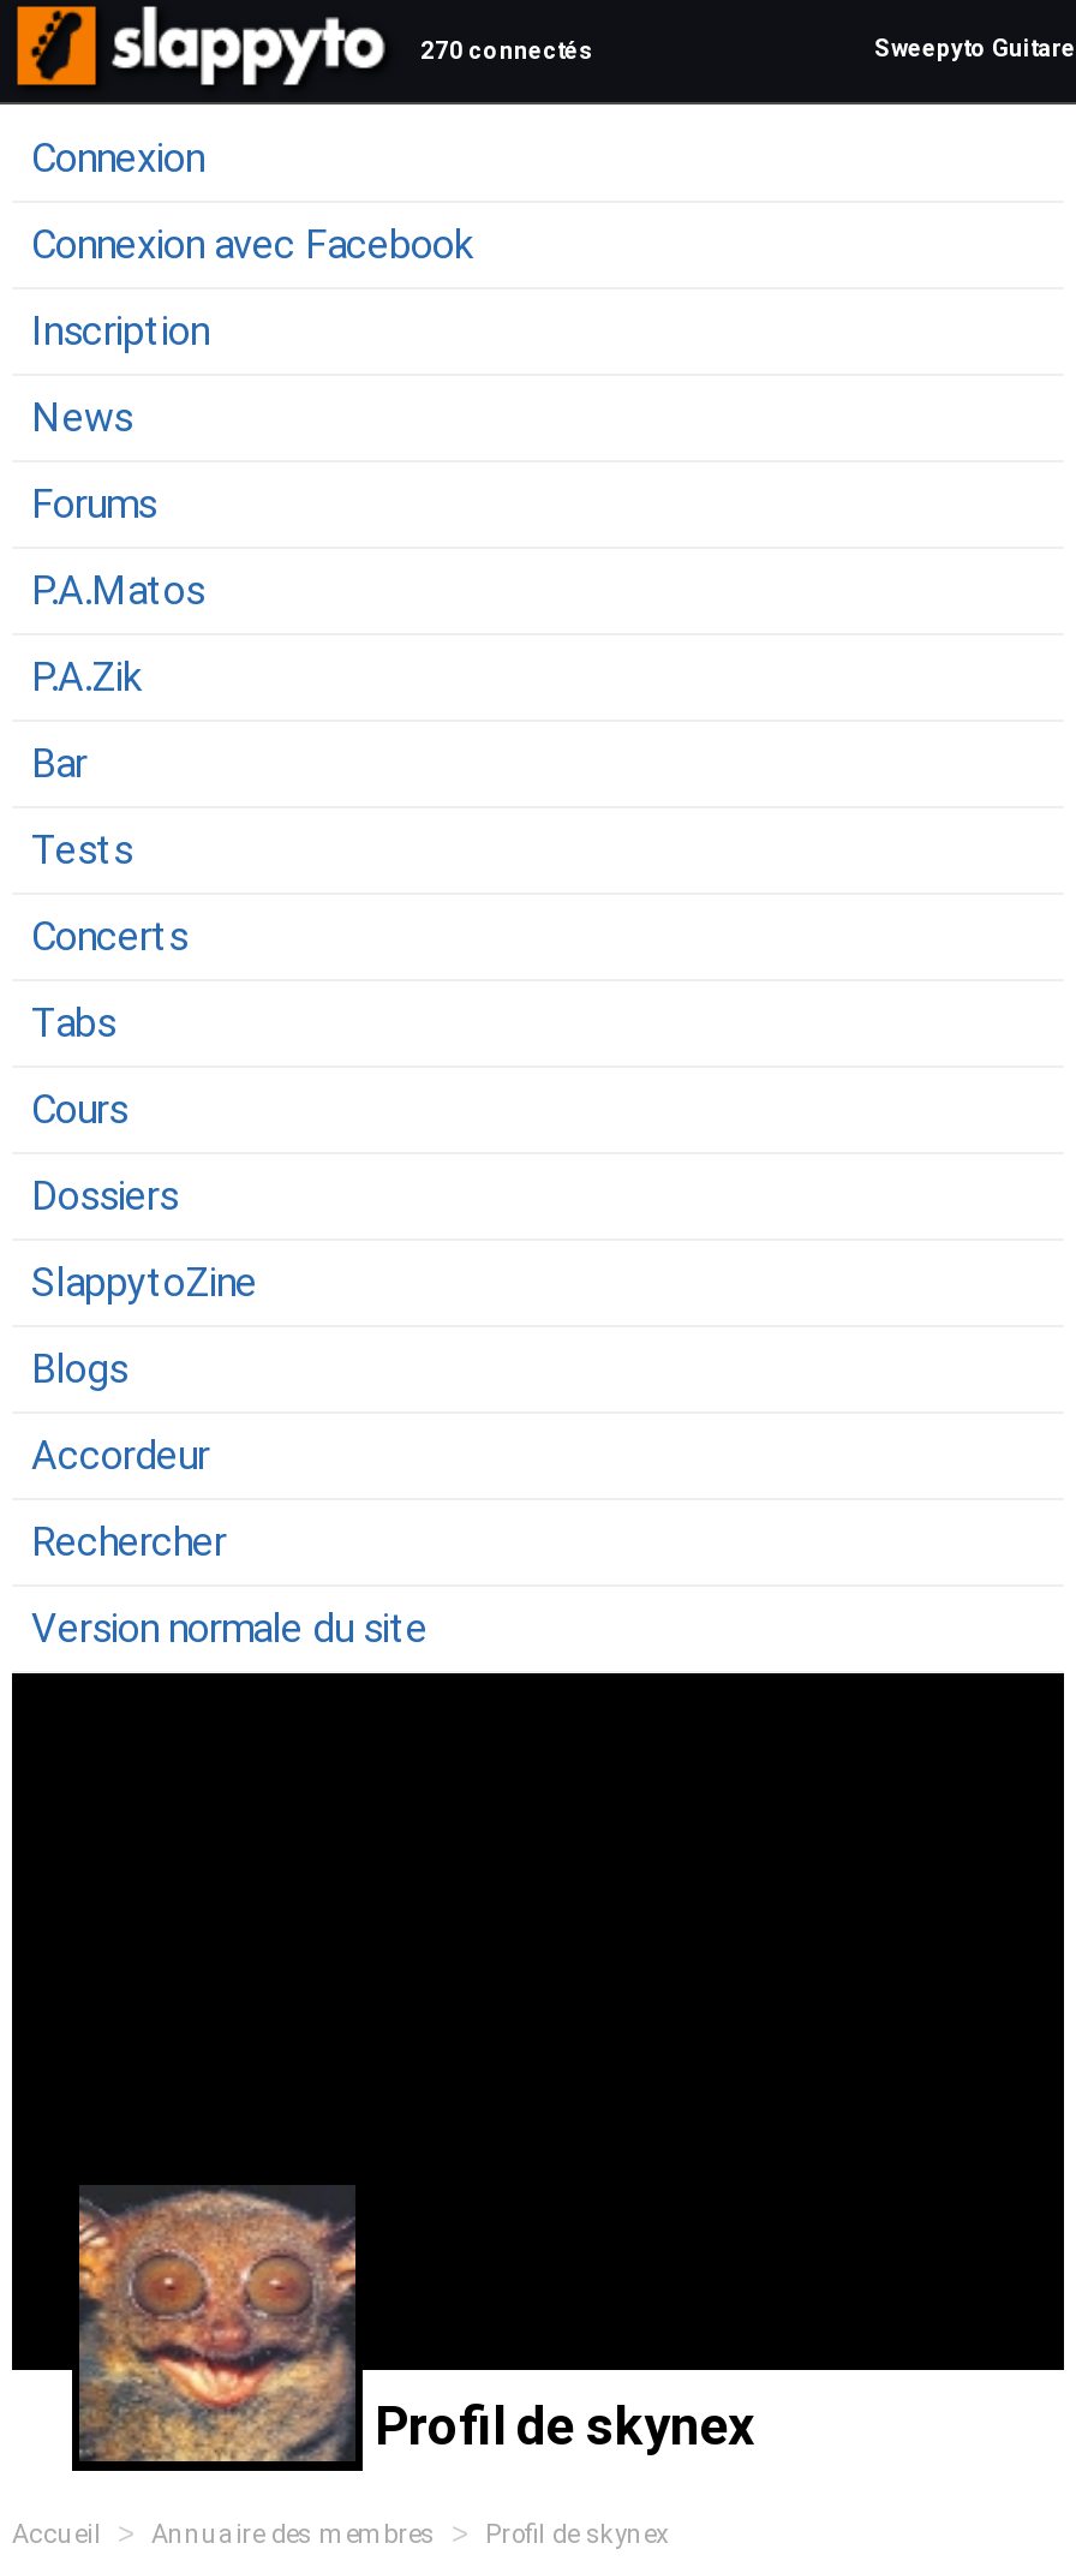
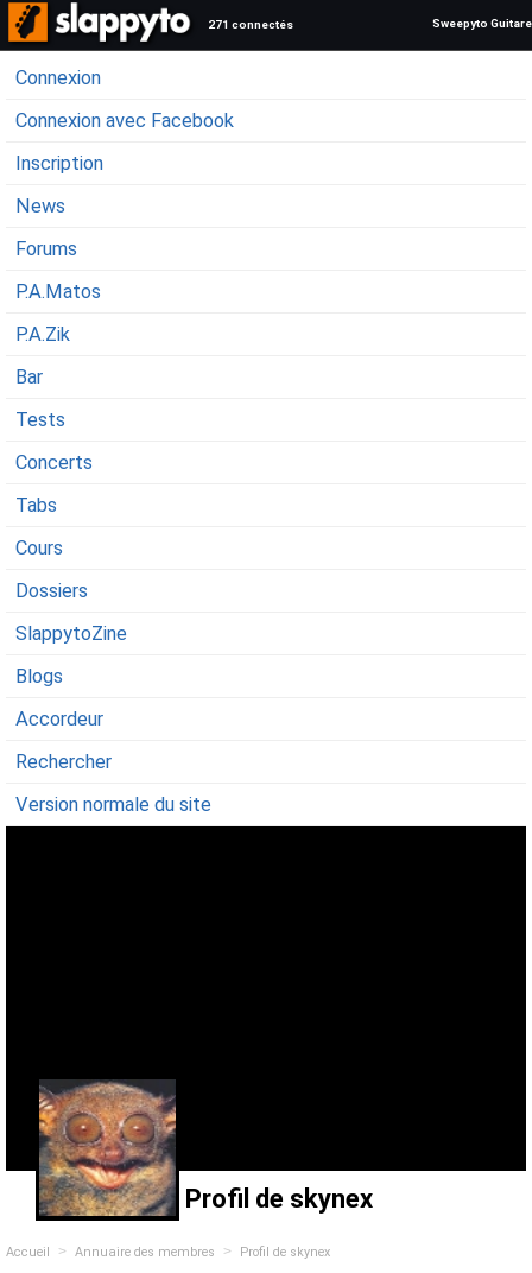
[420,37,593,64] 270 connectés -> [208,18,293,31] 271 connectés

